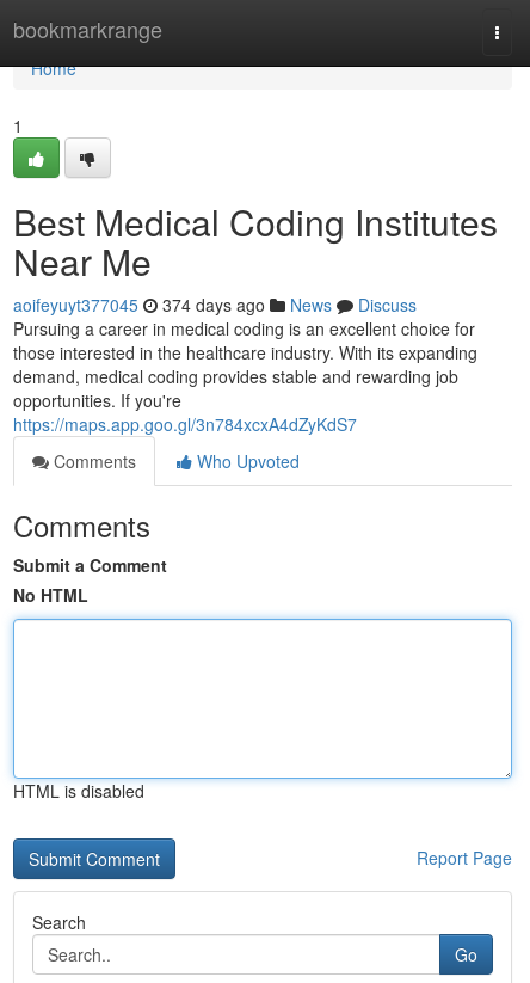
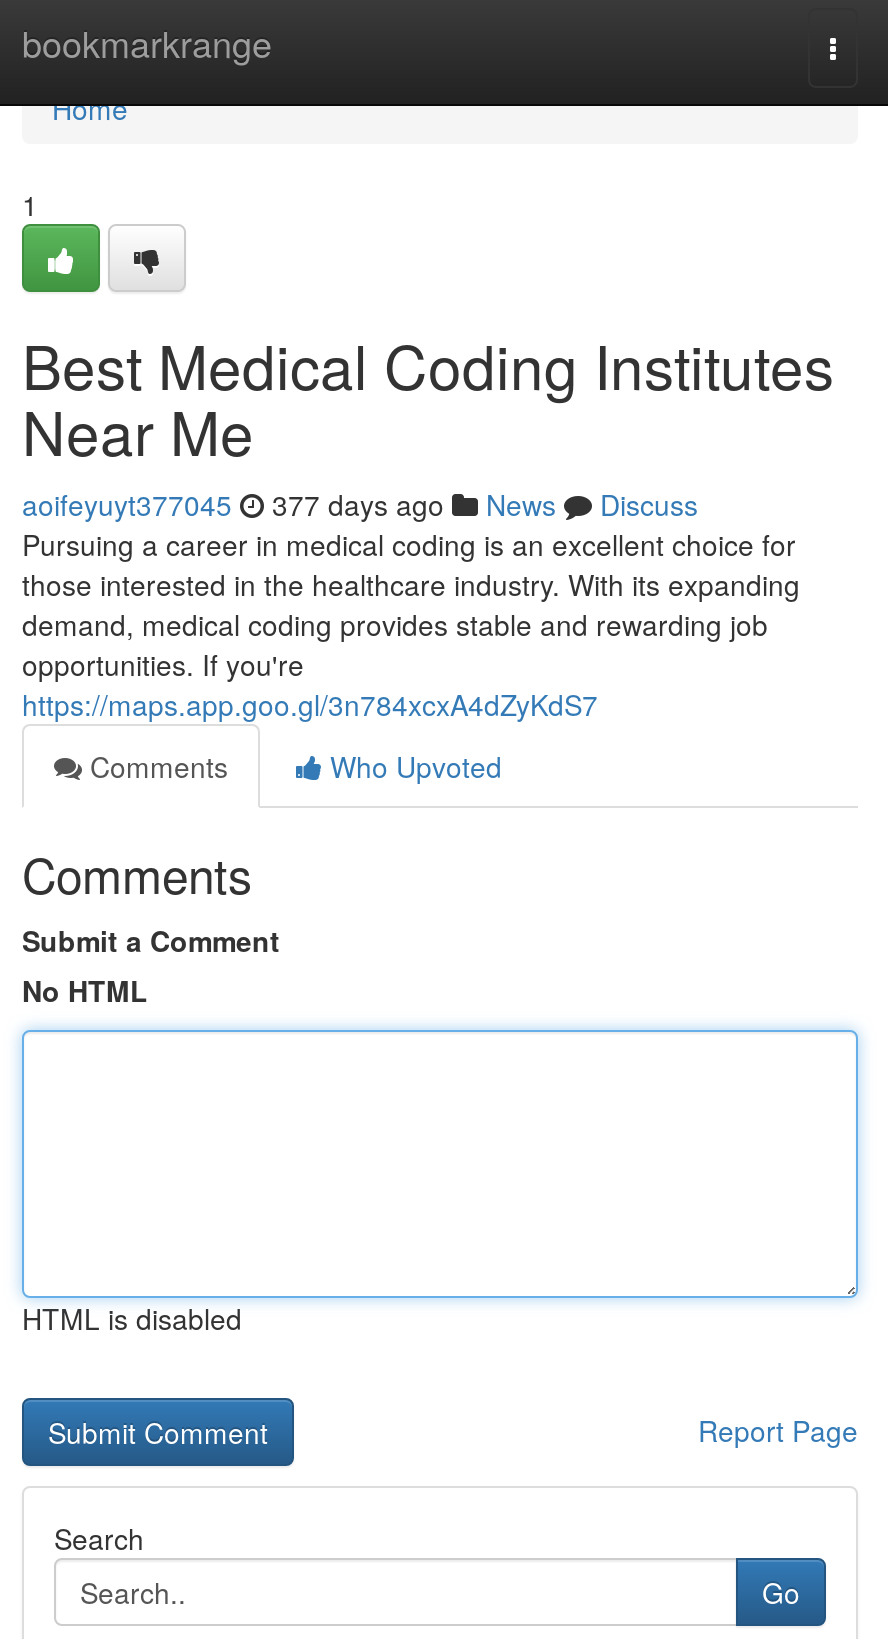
[13,293,417,317] aoifeyuyt377045 374 days ago News Discuss -> [22,484,698,524] aoifeyuyt377045 377 days ago News Discuss

